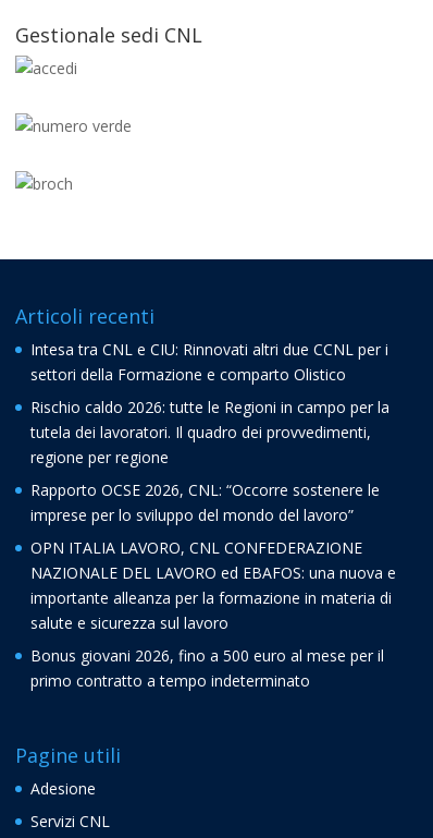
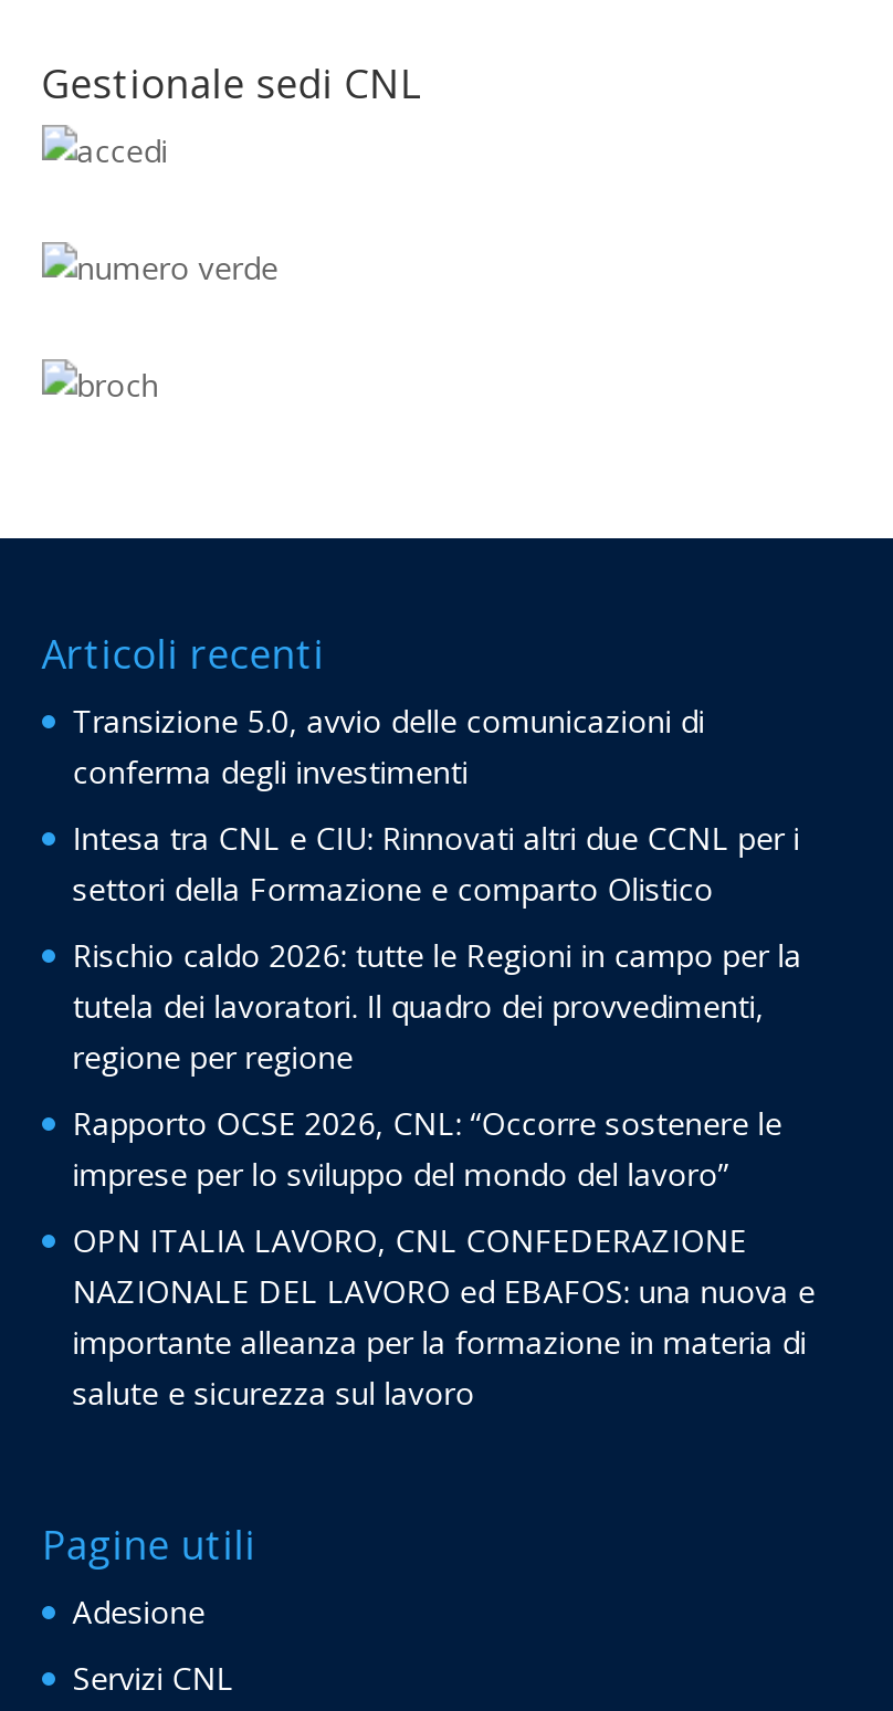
none -> [73,700,705,792] Transizione 5.0, avvio delle comunicazioni di | conferma degli investimenti
moved [30,339,396,633] -> [73,817,815,1414]: Intesa tra CNL e CIU: Rinnovati altri due CCNL per i | settori della Formazione e comparto Olistico | Rischio caldo 2026: tutte le Regioni in campo per la | ... | importante alleanza per la formazione in materia di | salute e sicurezza sul lavoro
[30,645,384,691] Bonus giovani 2026, fino a 500 euro al mese per il | primo contratto a tempo indeterminato -> none

